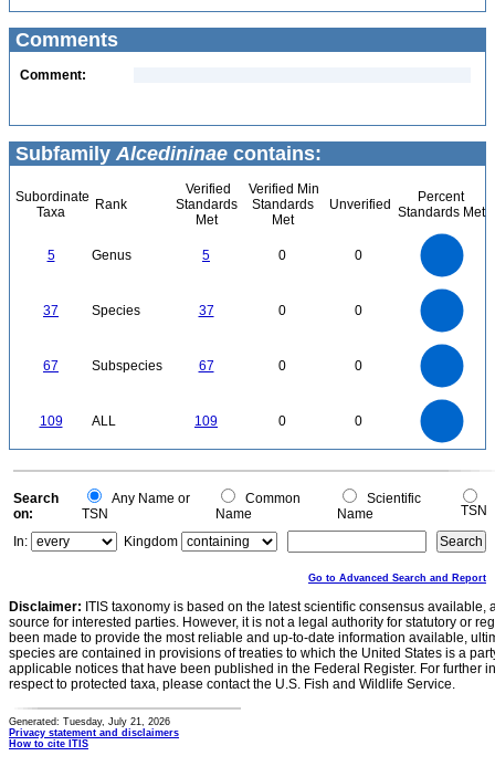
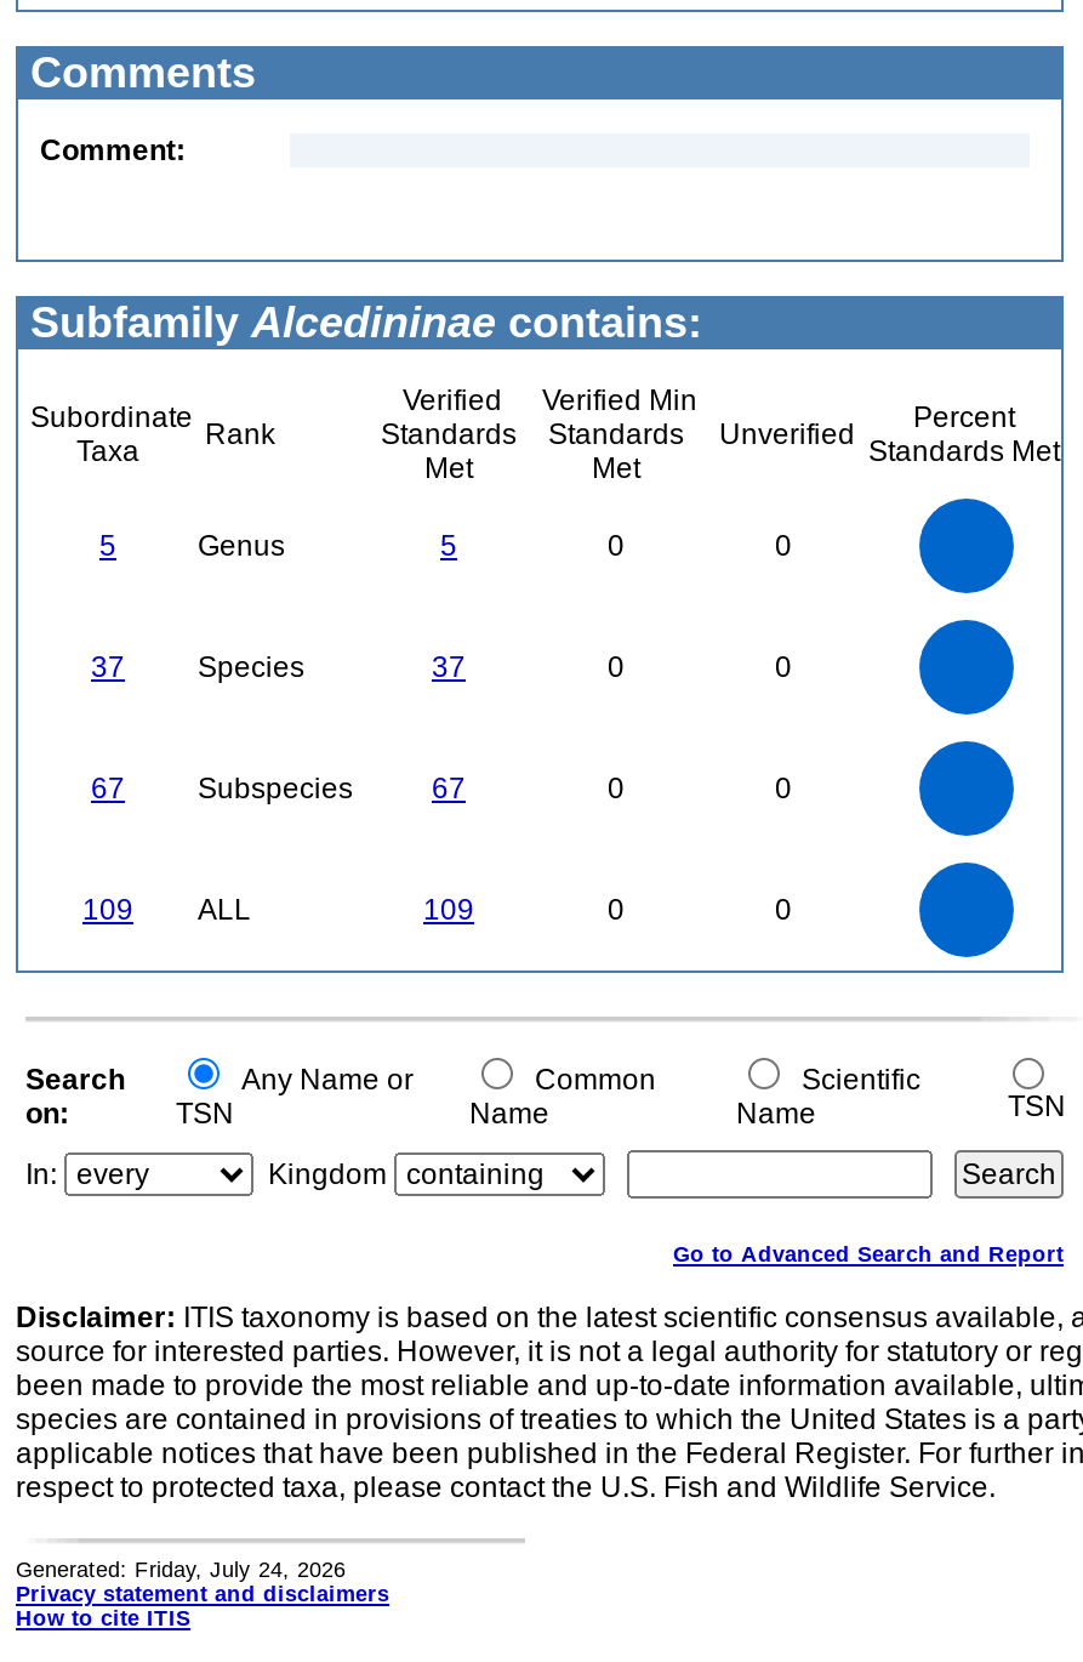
[9,716,170,727] Generated: Tuesday, July 21, 2026 -> [16,1558,346,1582] Generated: Friday, July 24, 2026

